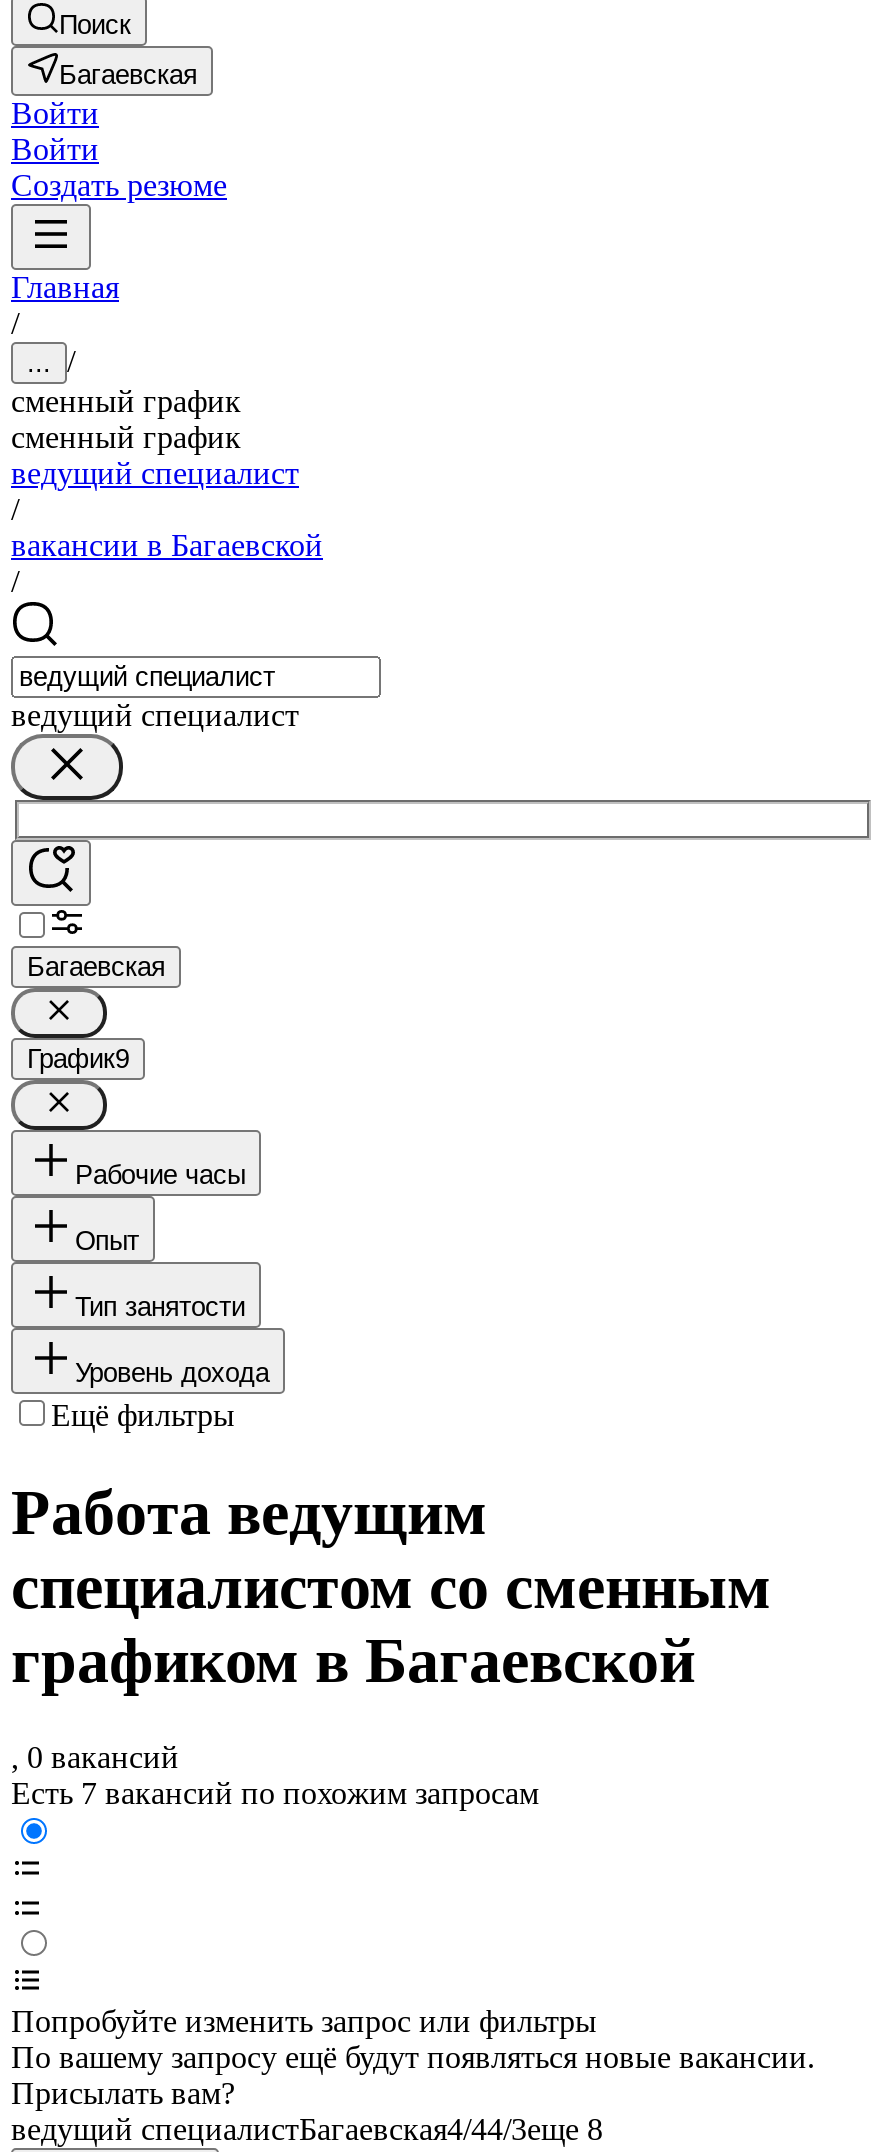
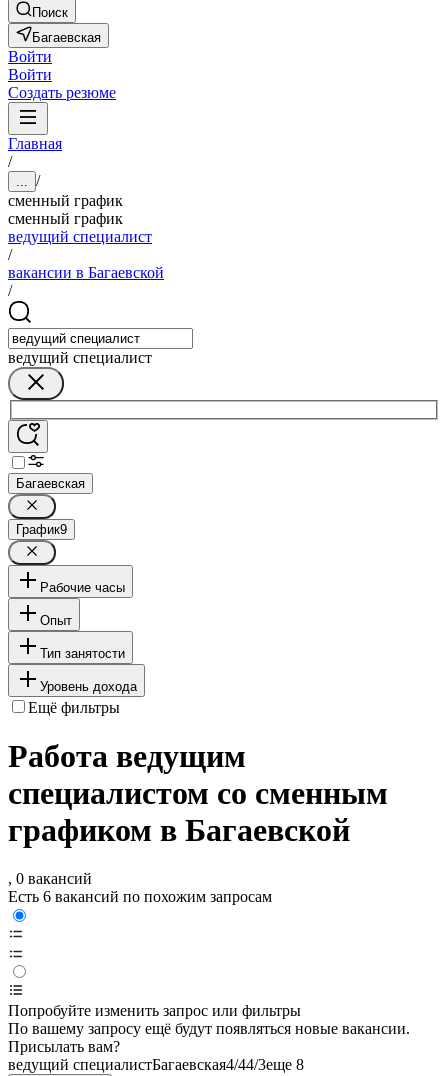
[11,1777,539,1811] Есть 7 вакансий по похожим запросам -> [8,888,272,905] Есть 6 вакансий по похожим запросам

